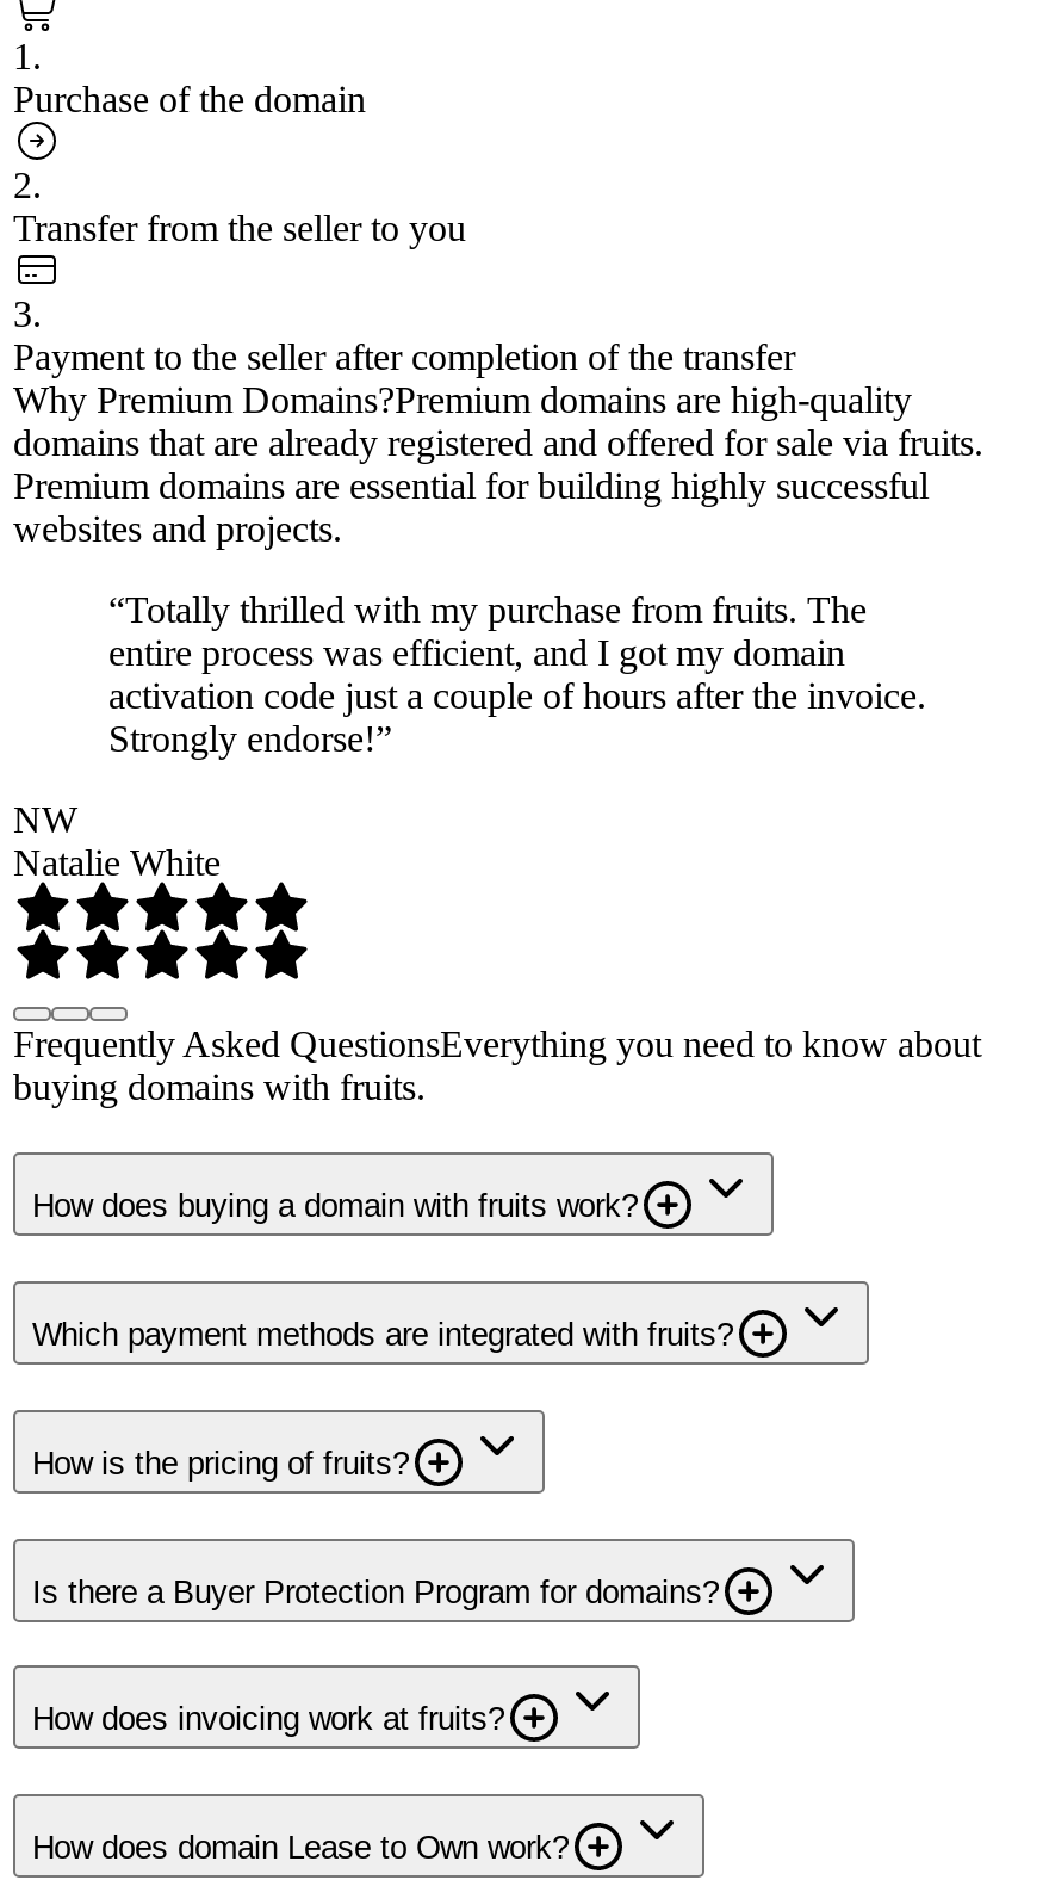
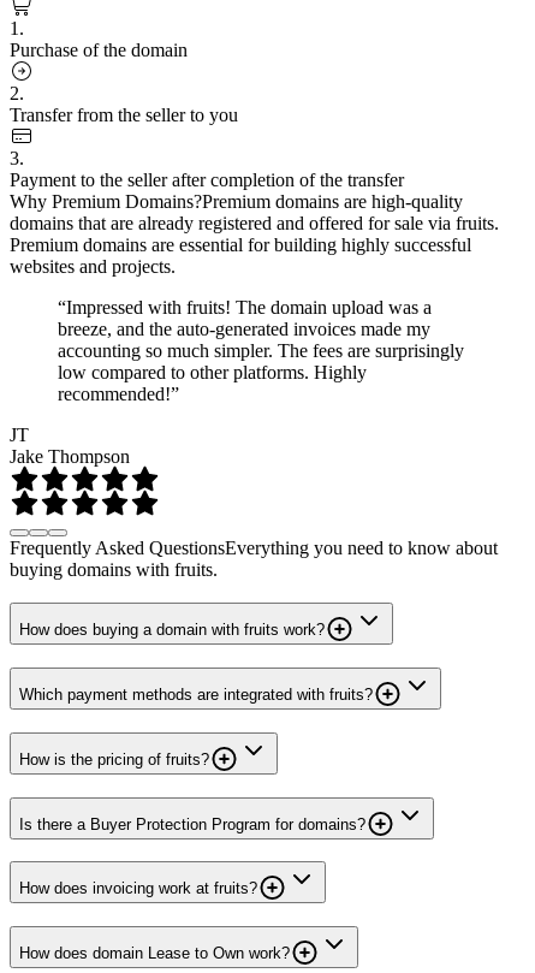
[108,588,926,758] “Totally thrilled with my purchase from fruits. The | entire process was efficient, and I got my domain | activation code just a couple of hours after the invoice. | Strongly endorse!” -> [58,297,464,404] “Impressed with fruits! The domain upload was a | breeze, and the auto-generated invoices made my | accounting so much simpler. The fees are surprisingly | low compared to other platforms. Highly | recommended!”
[13,798,221,882] NW | Natalie White -> [10,424,130,466] JT | Jake Thompson

